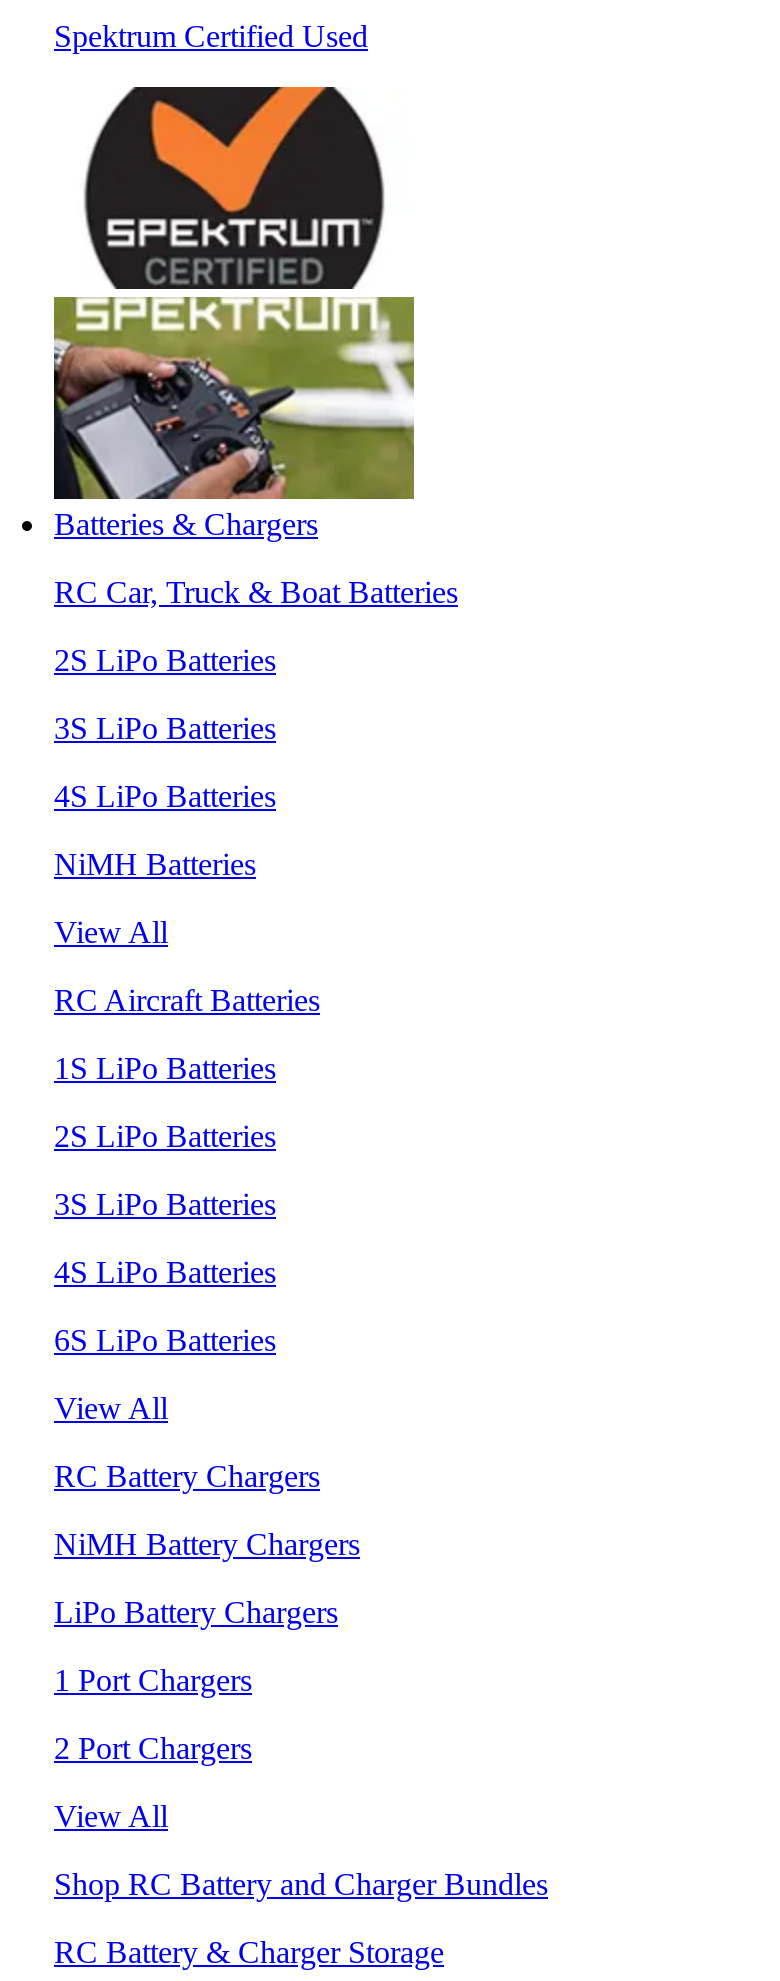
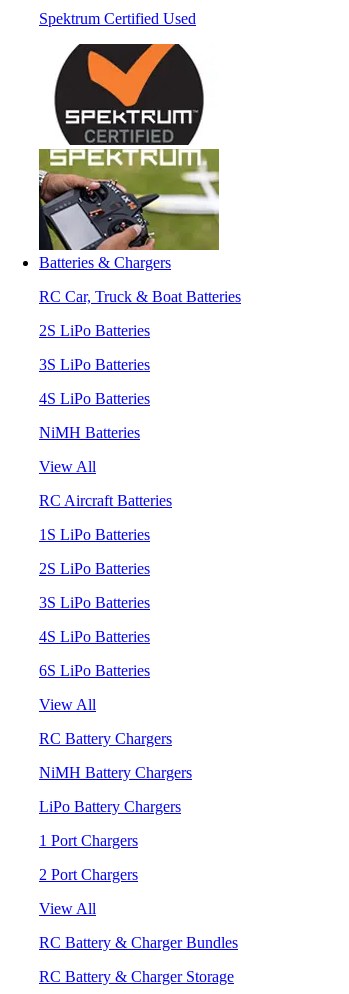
[54,1867,548,1901] Shop RC Battery and Charger Bundles -> [39,934,238,951] RC Battery & Charger Bundles

